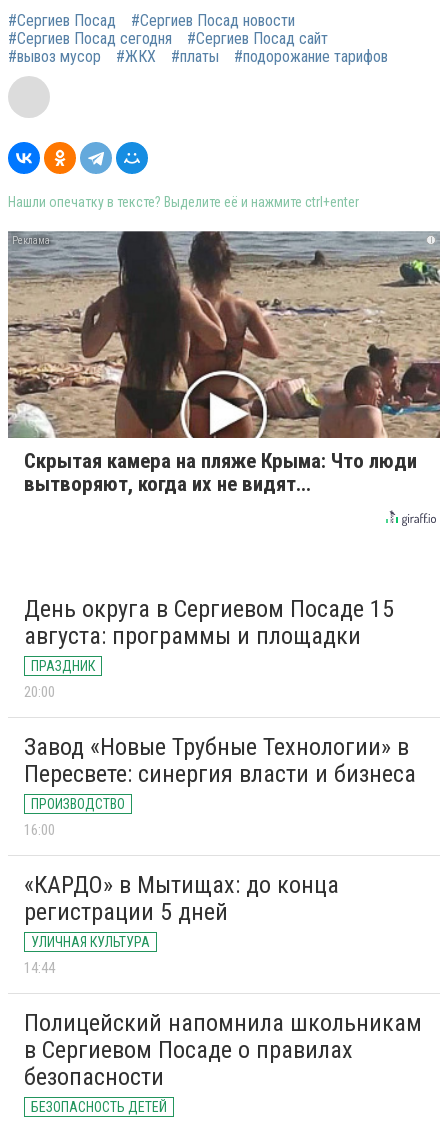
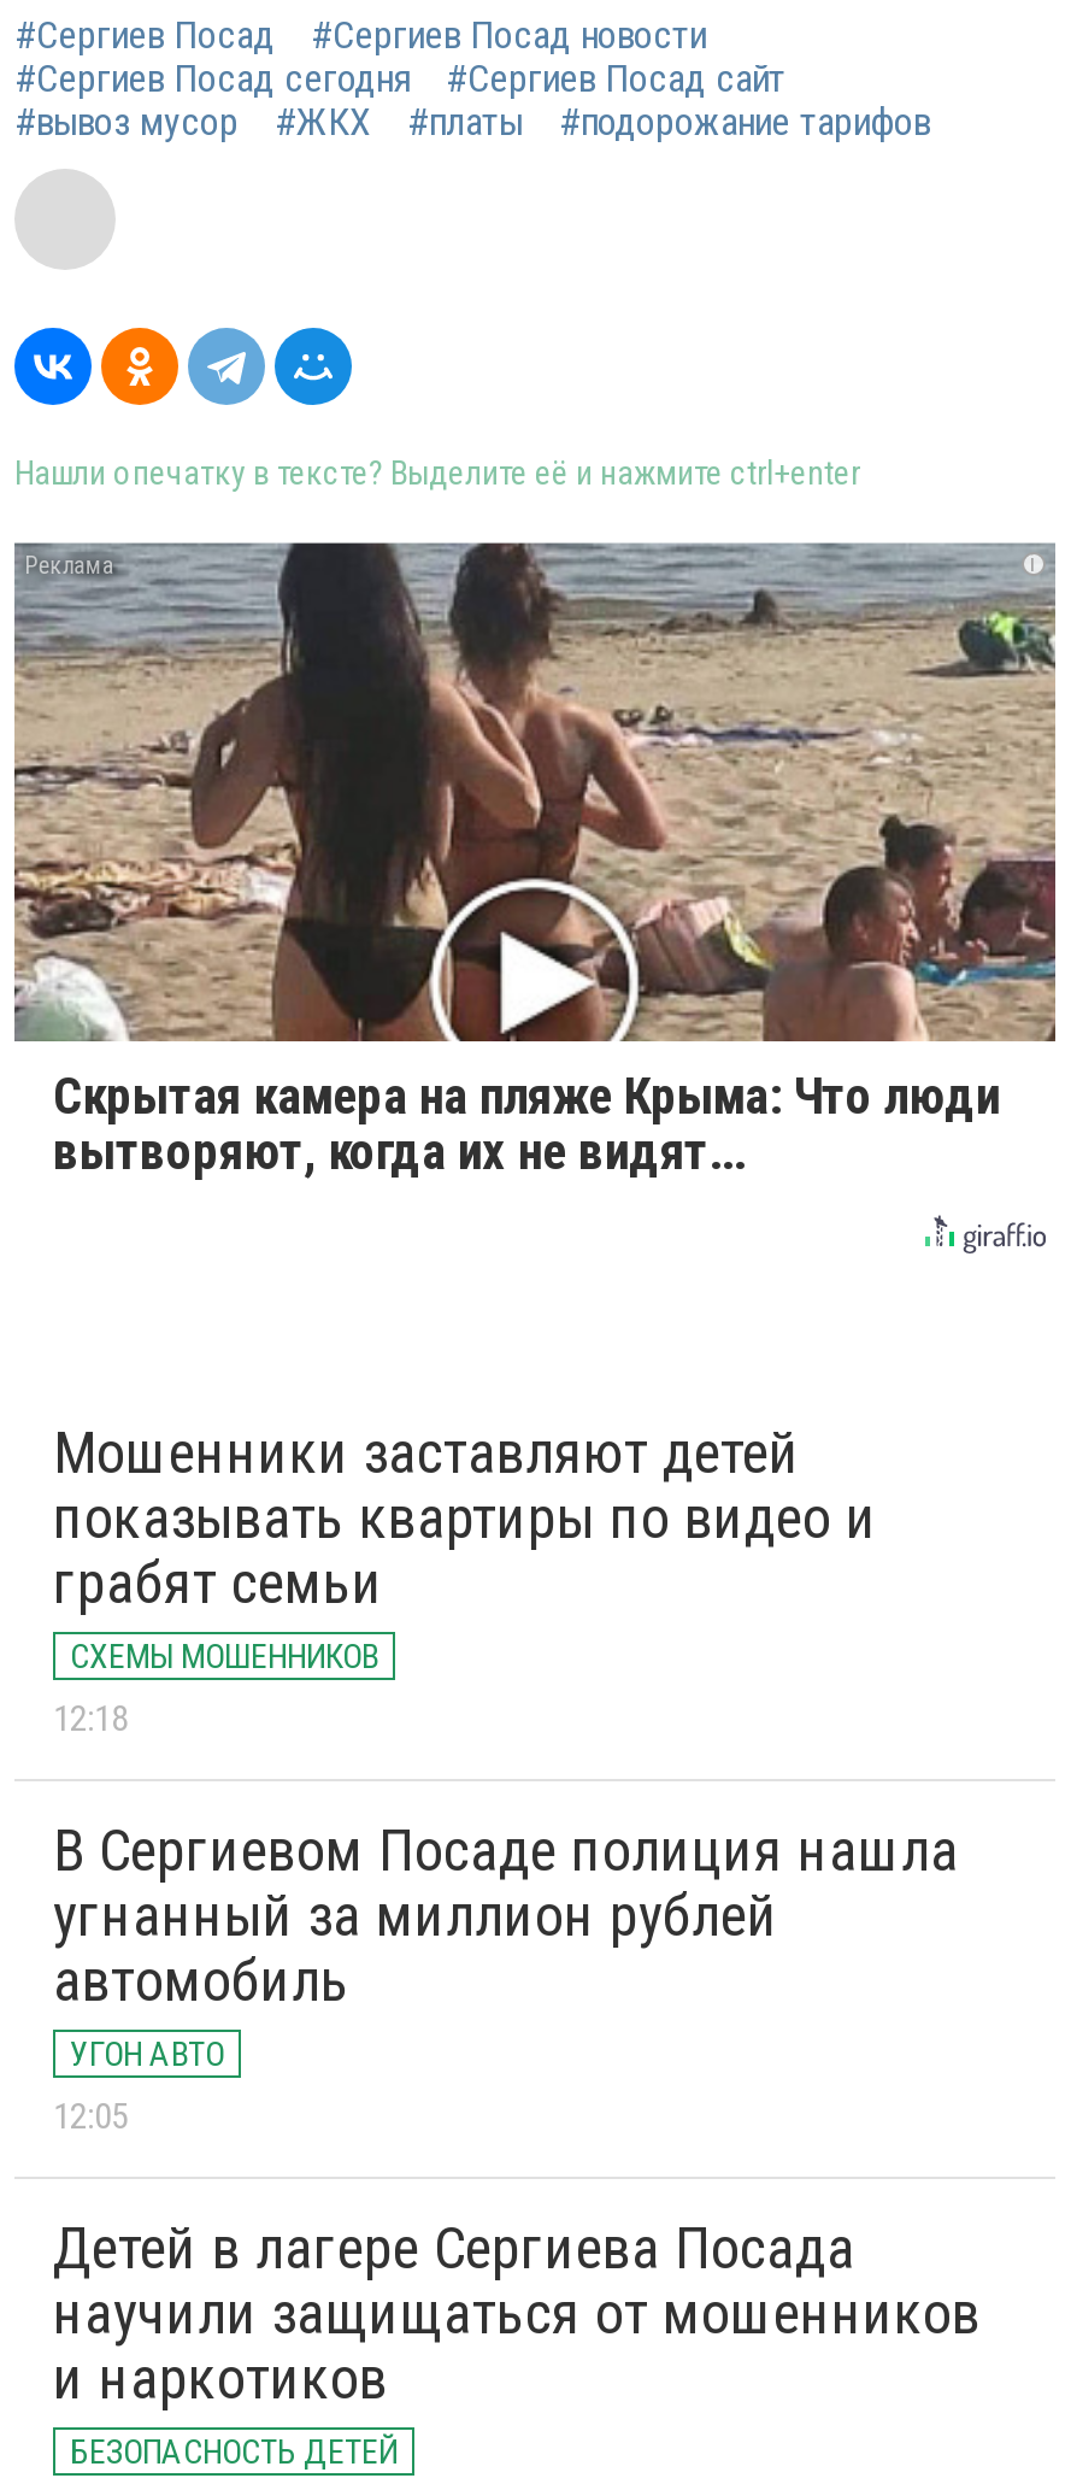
[24,595,422,1091] День округа в Сергиевом Посаде 15 | августа: программы и площадки | ПРАЗДНИК | 20:00 | Завод «Новые Трубные Технологии» в | Пересвете: синергия власти и бизнеса | ПРОИЗВОДСТВО | 16:00 | «КАРДО» в Мытищах: до конца | регистрации 5 дней | УЛИЧНАЯ КУЛЬТУРА | 14:44 | Полицейский напомнила школьникам | в Сергиевом Посаде о правилах | безопасности -> [53,1421,981,2414] Мошенники заставляют детей | показывать квартиры по видео и | грабят семьи | СХЕМЫ МОШЕННИКОВ | 12:18 | В Сергиевом Посаде полиция нашла | угнанный за миллион рублей | автомобиль | УГОН АВТО | 12:05 | Детей в лагере Сергиева Посада | научили защищаться от мошенников | и наркотиков

